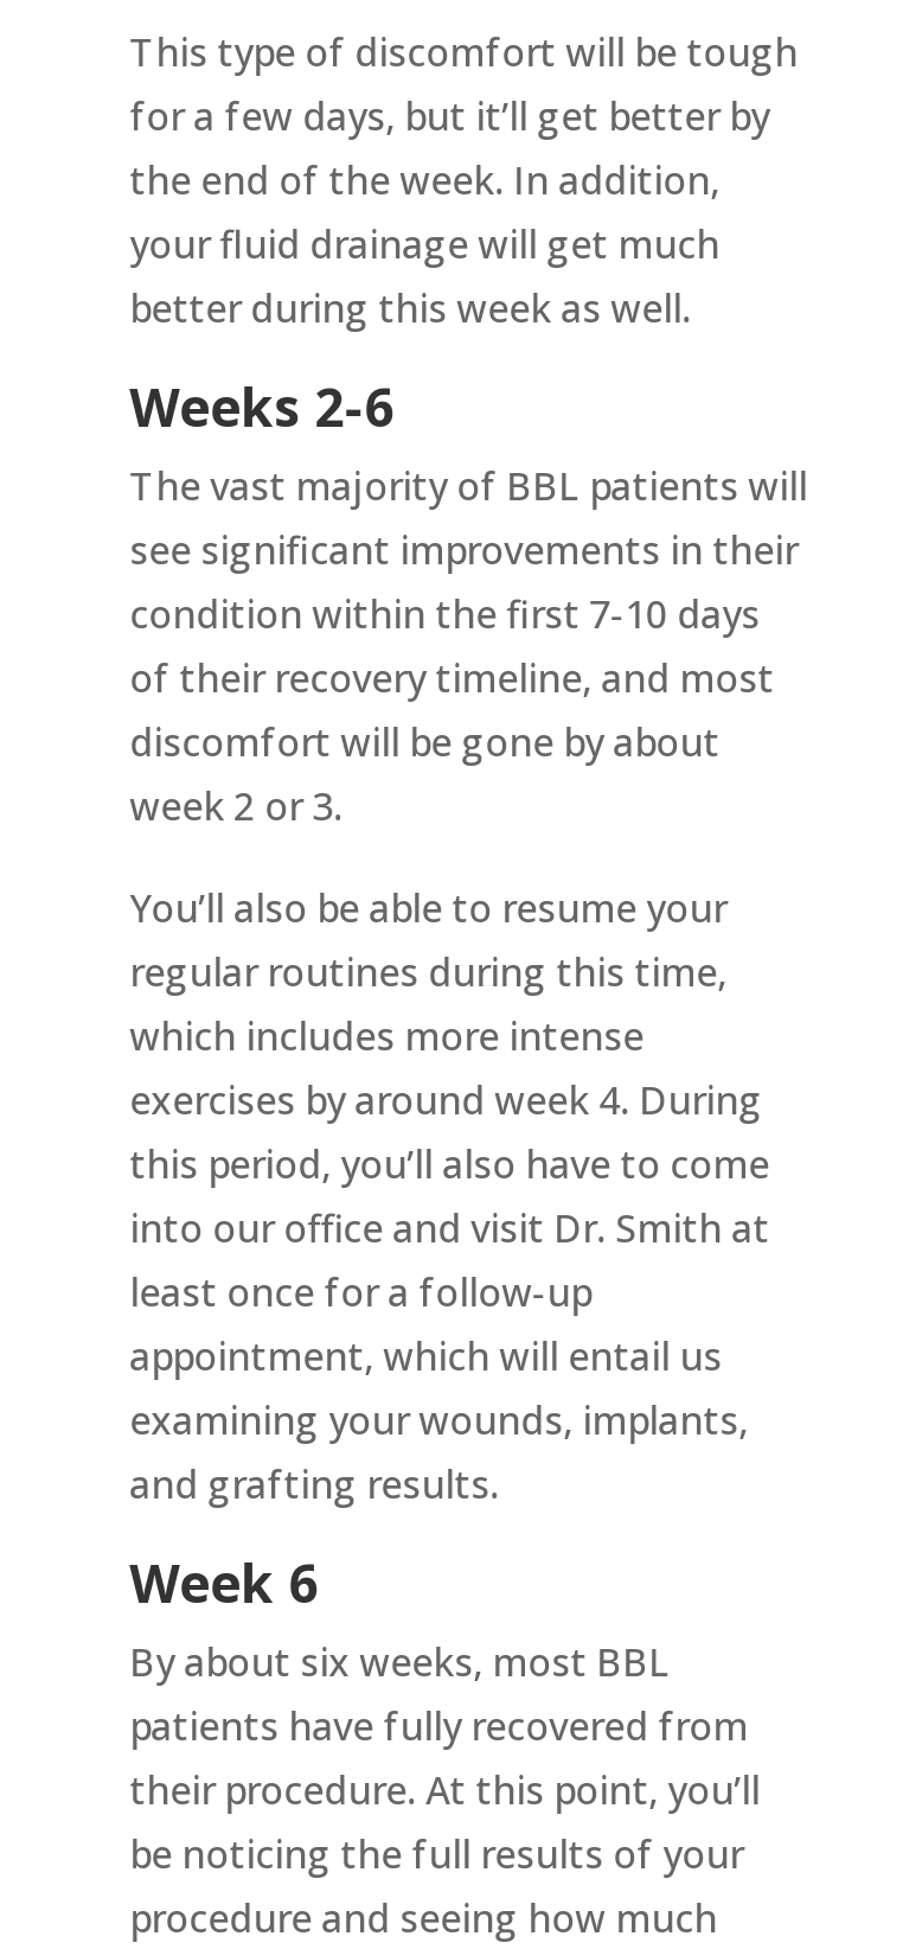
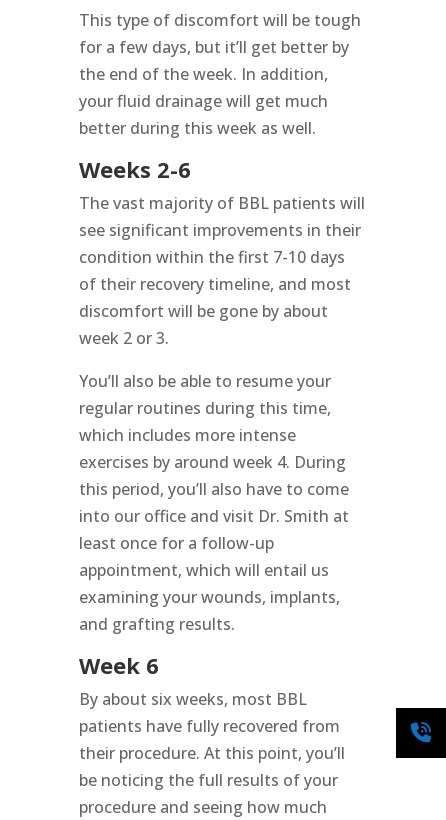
none -> [395,707,443,759] [image]

